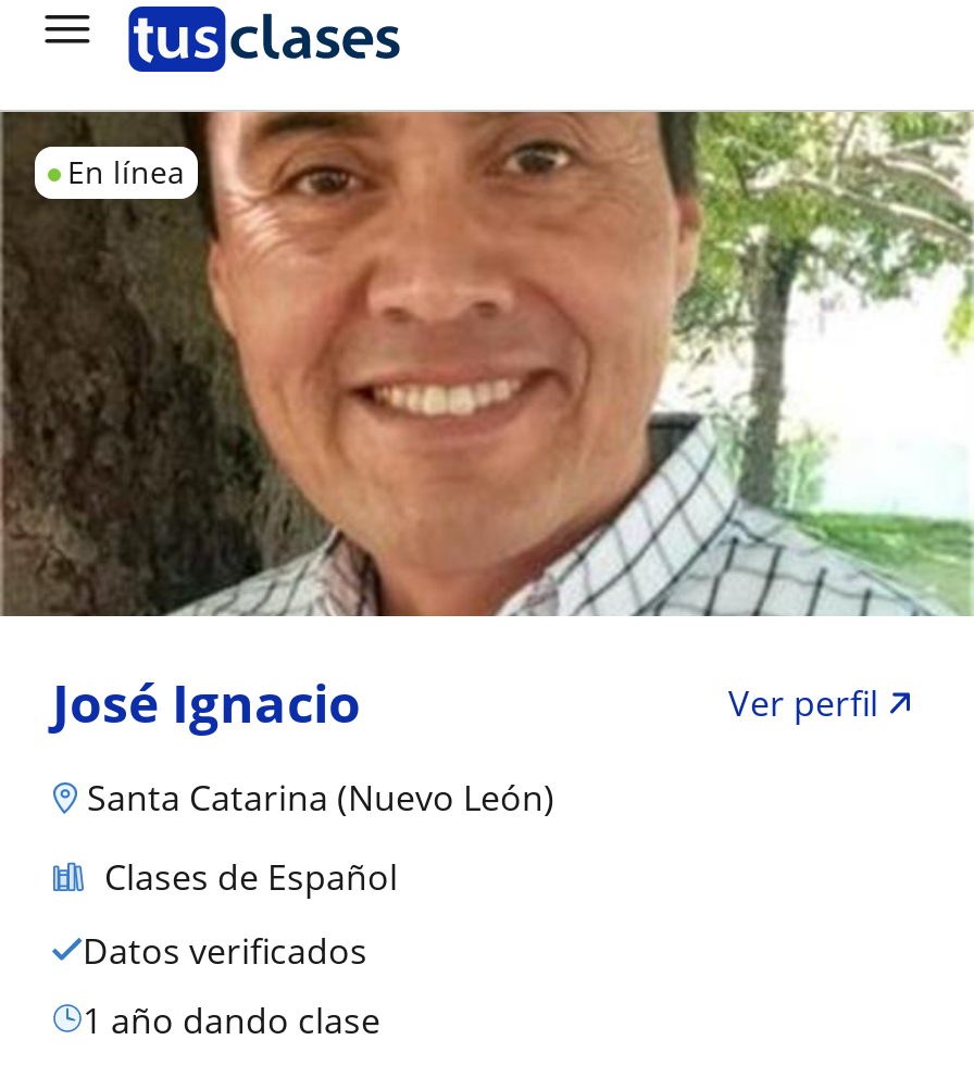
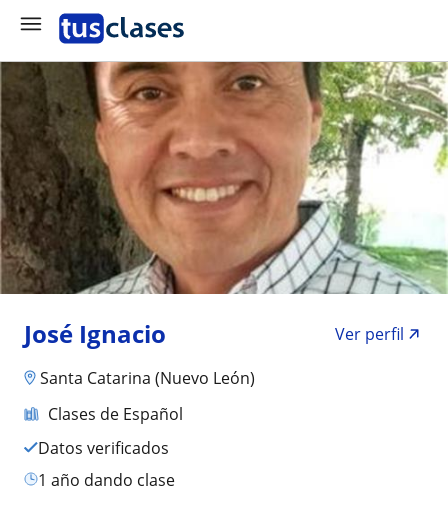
[67,151,185,192] En línea -> none

